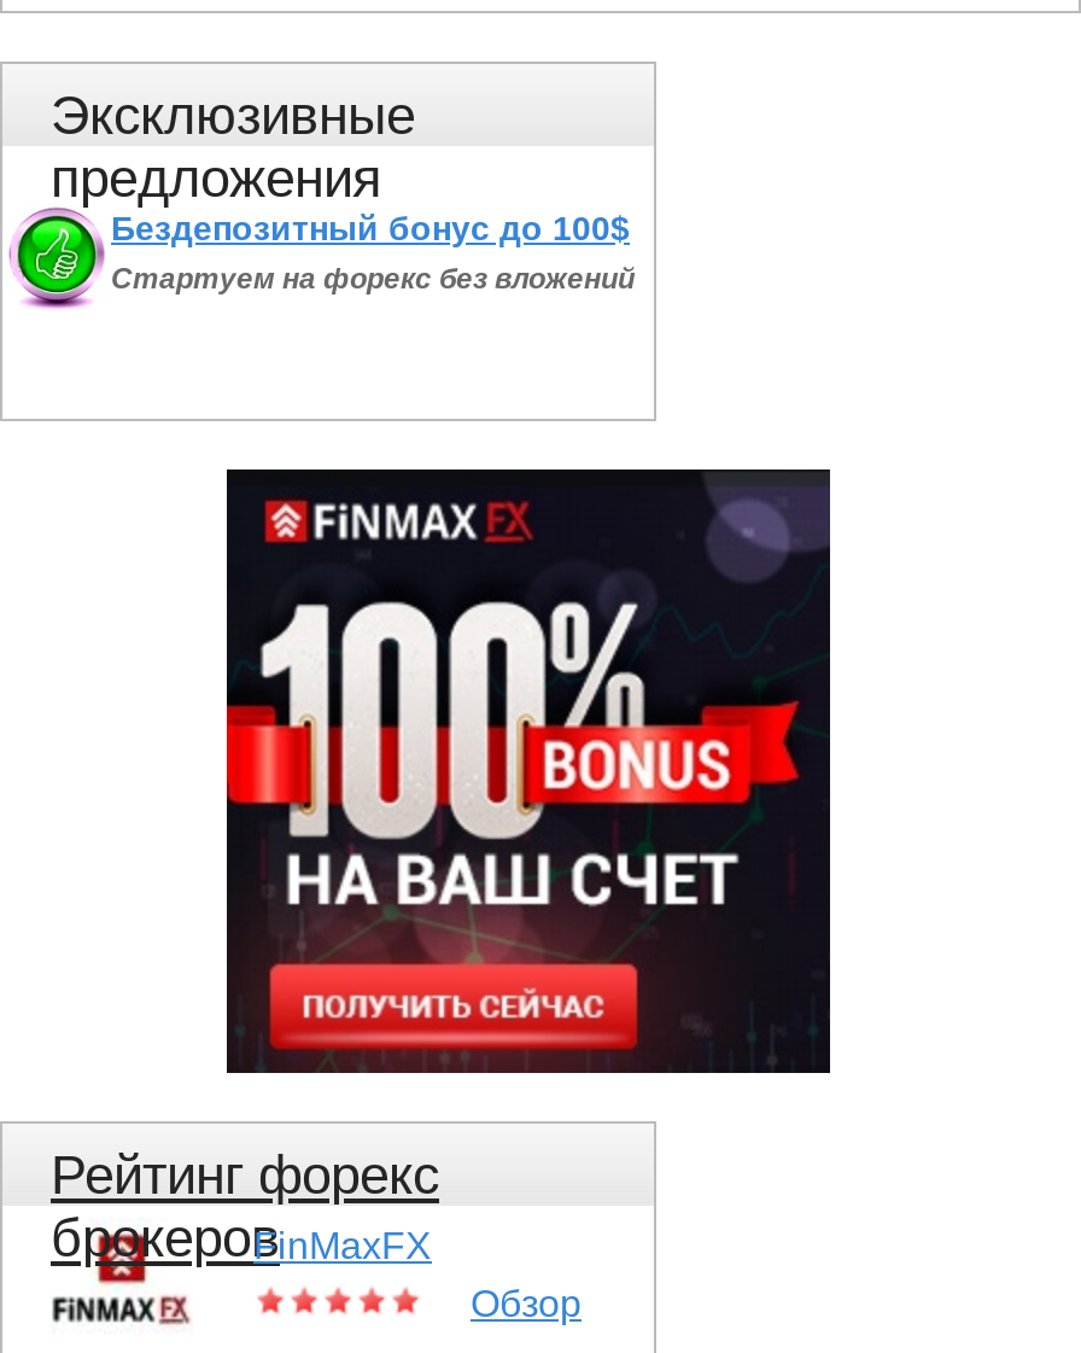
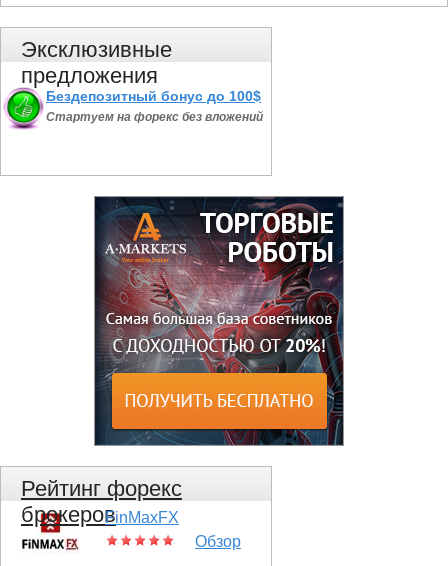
[224,467,832,1075] [image] -> [93,196,344,446] [image]

